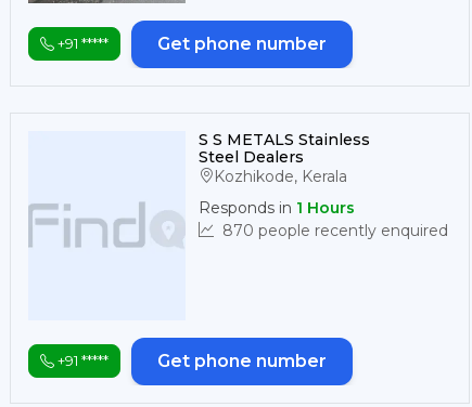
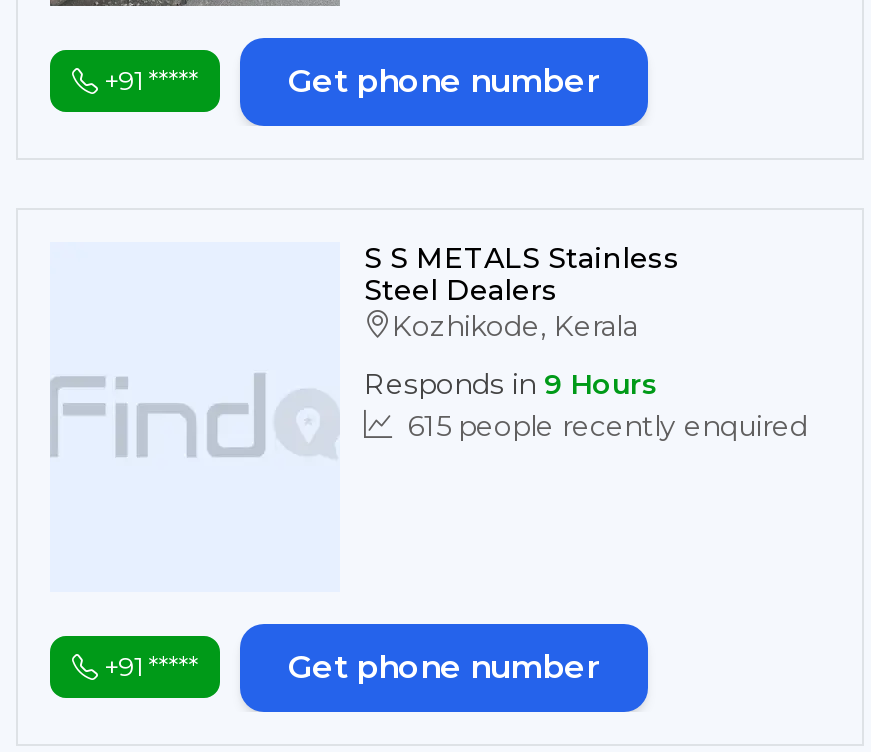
[199,198,355,217] Responds in 1 Hours -> [364,365,658,401] Responds in 9 Hours
[222,220,448,240] 870 people recently enquired -> [408,407,808,443] 615 people recently enquired

